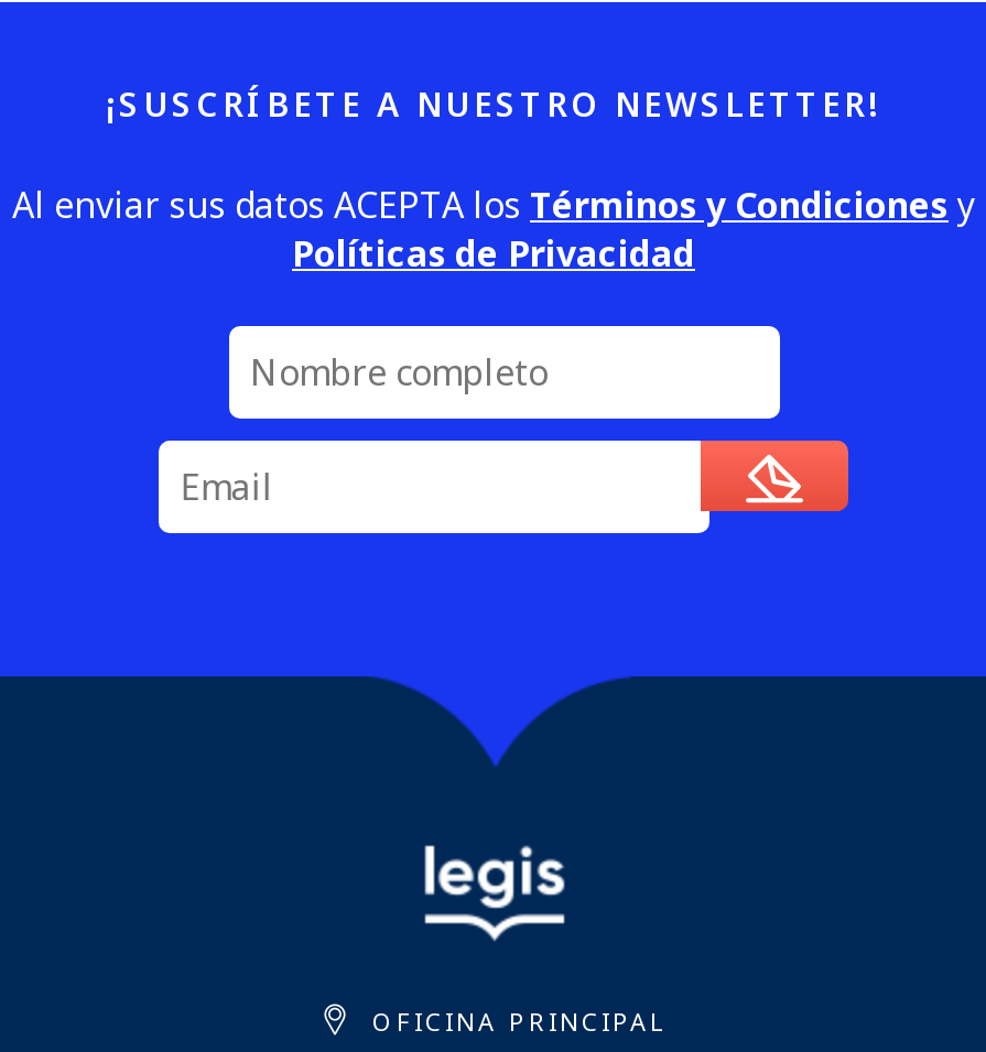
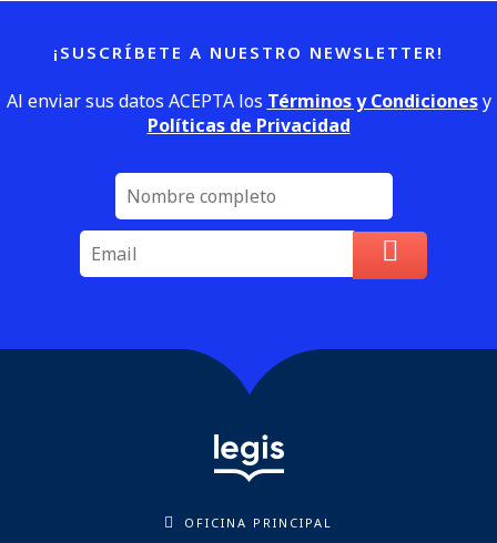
[701,454,848,538] [image] -> [352,240,428,280] [image]

